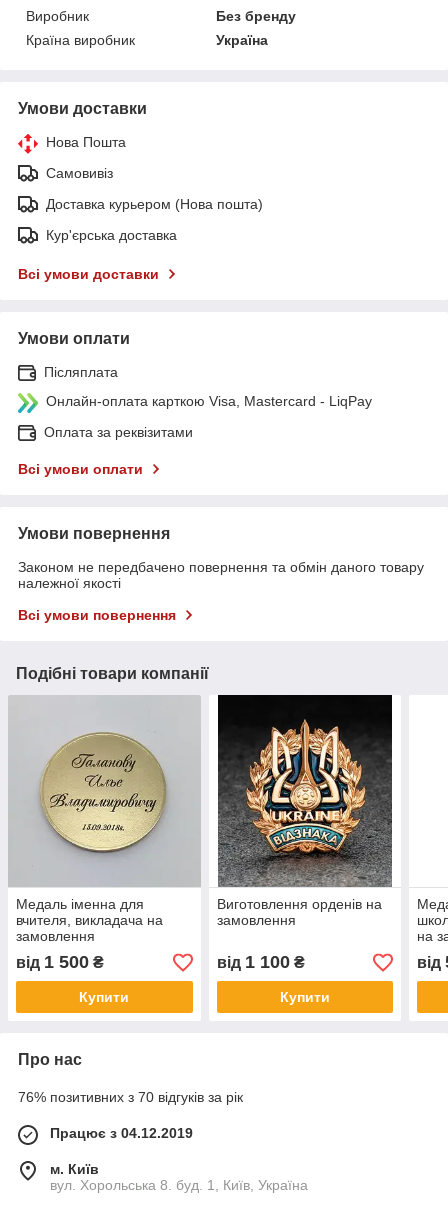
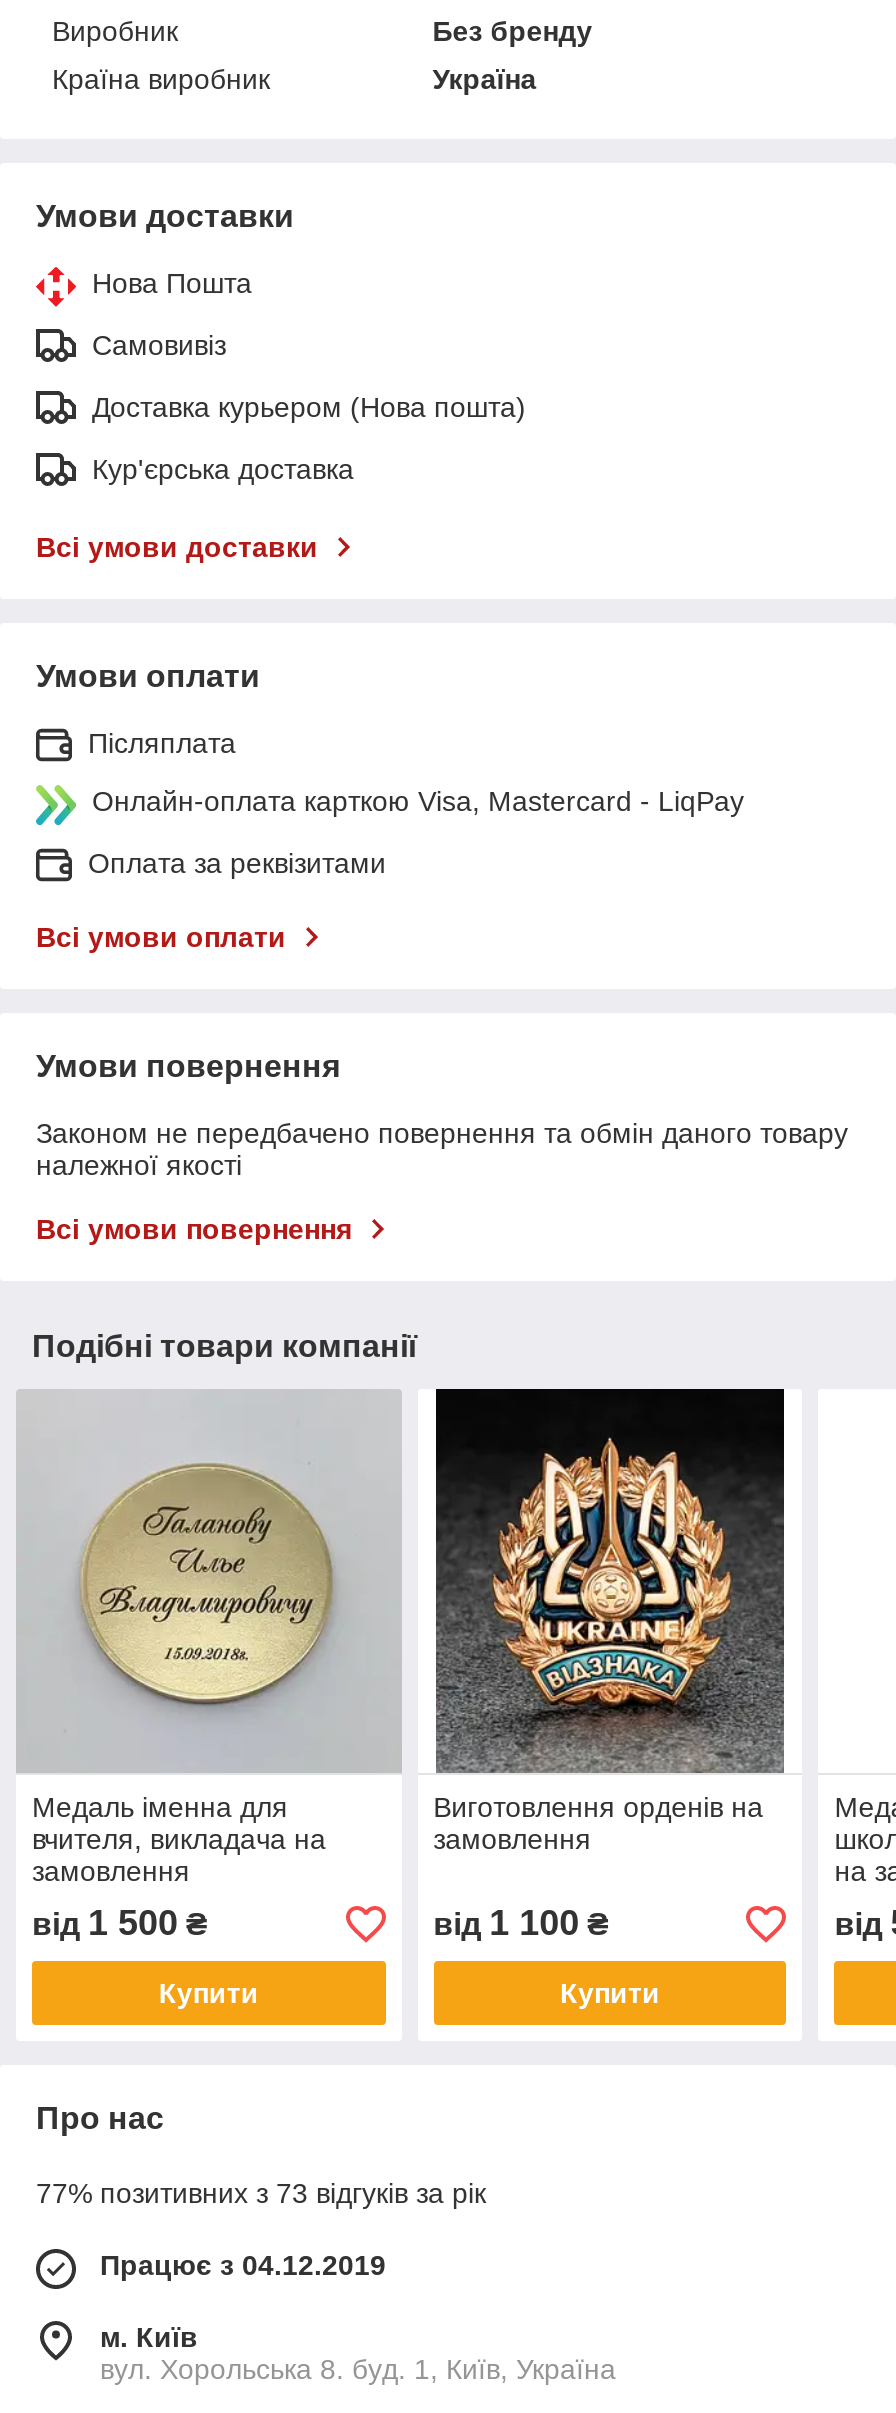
[18,1089,243,1105] 76% позитивних з 70 відгуків за рік -> [36,2178,486,2210] 77% позитивних з 73 відгуків за рік

